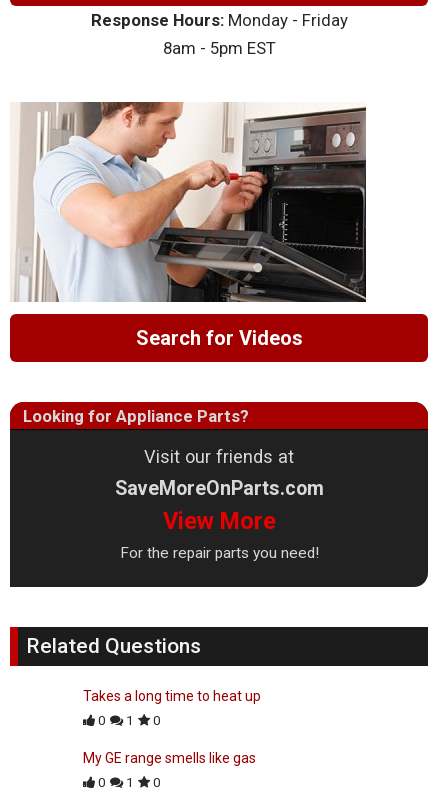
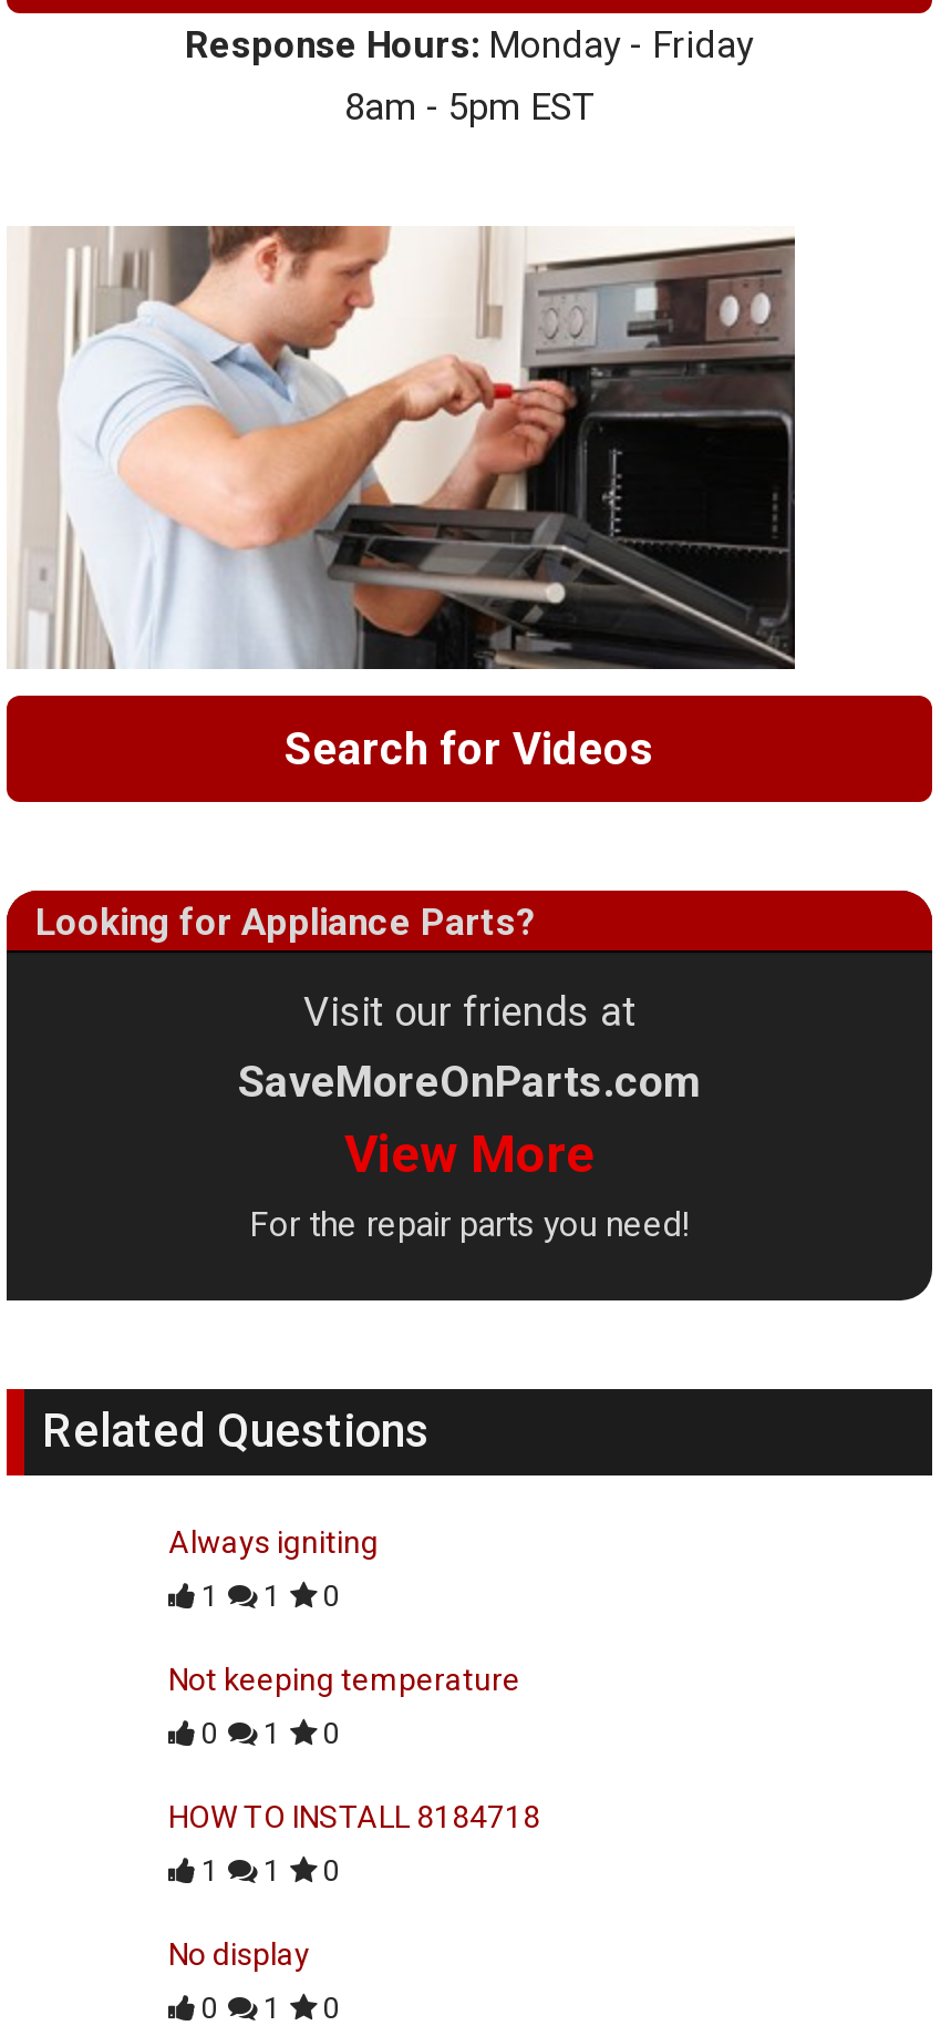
[83,688,261,704] Takes a long time to heat up -> [168,1524,520,1697] Always igniting | 1 | 1 | 0 | Not keeping temperature
[83,750,256,766] My GE range smells like gas -> [168,1799,540,1972] HOW TO INSTALL 8184718 | 1 | 1 | 0 | No display

